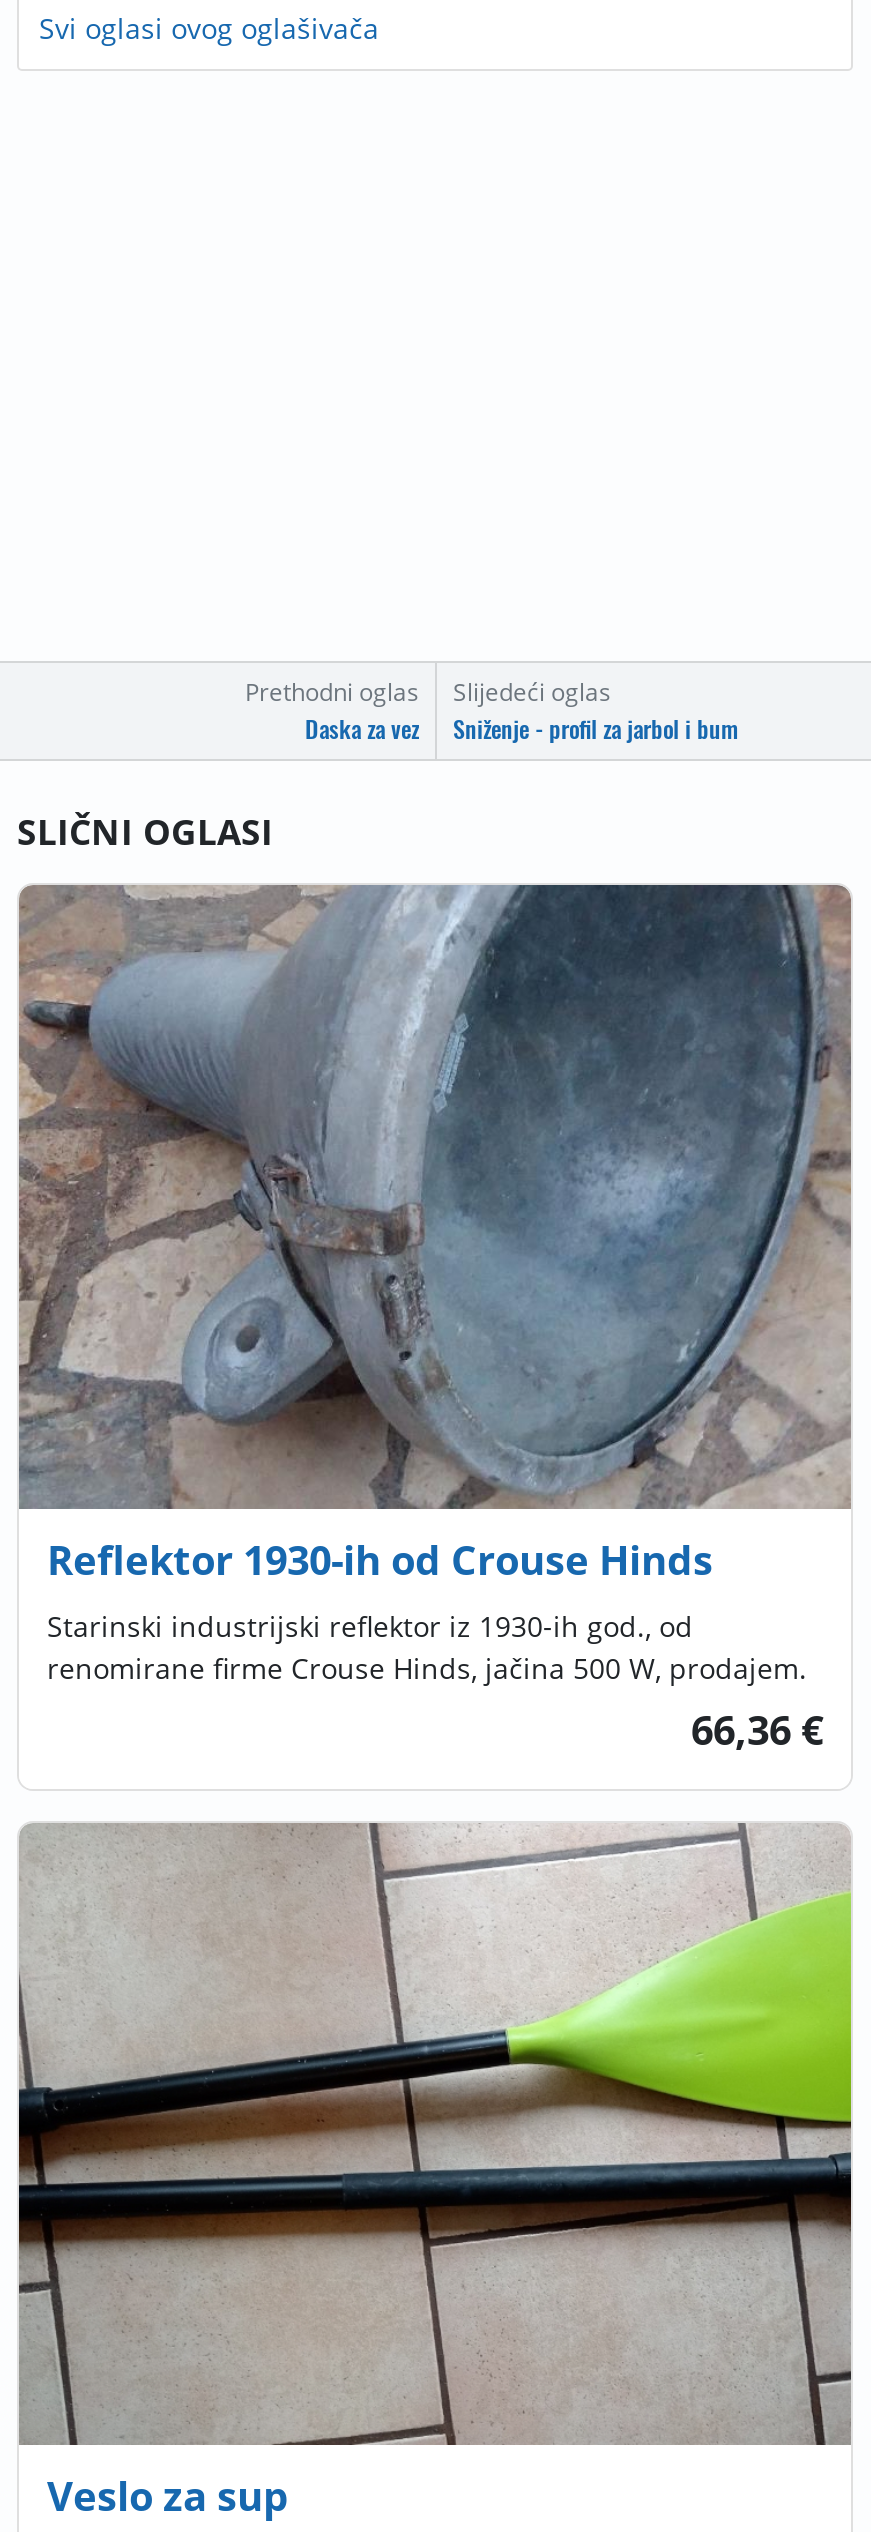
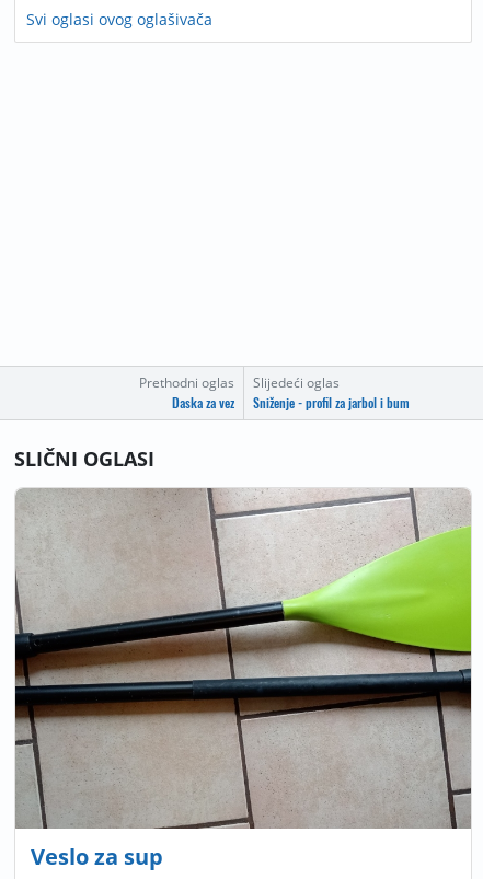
[17,883,853,1757] [image] | Reflektor 1930-ih od Crouse Hinds | Starinski industrijski reflektor iz 1930-ih god., od | renomirane firme Crouse Hinds, jačina 500 W, prodajem. | 66,36 € -> none

